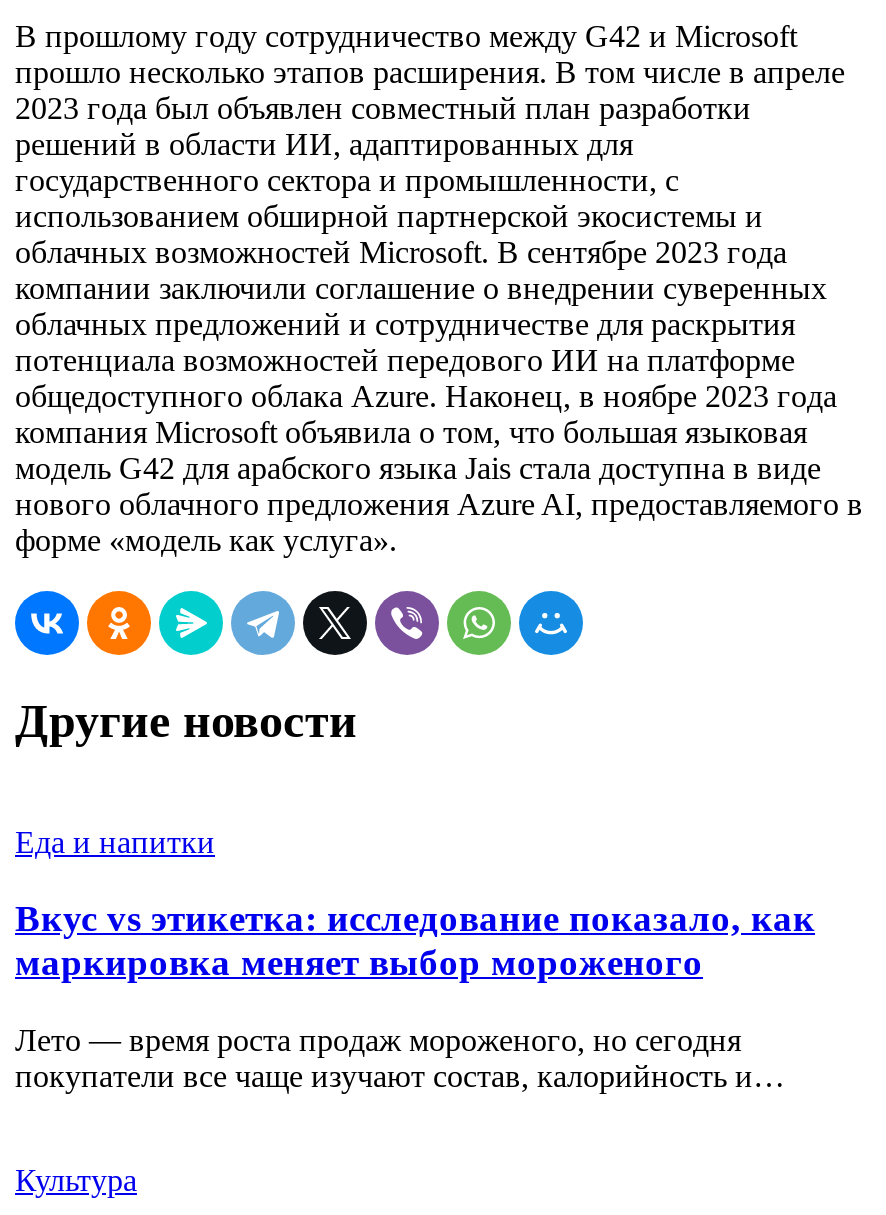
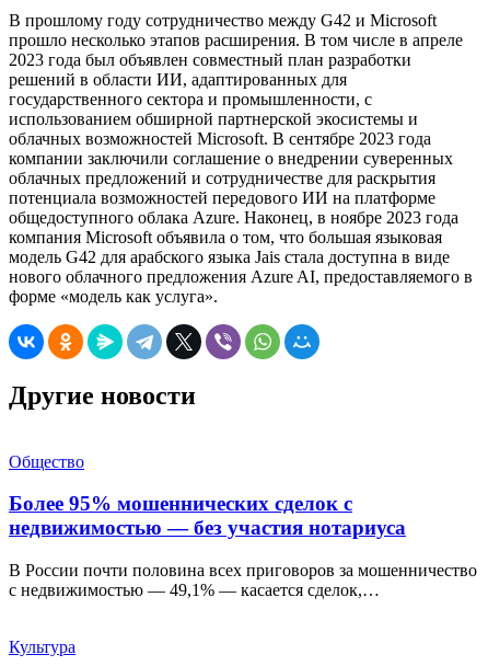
[15,824,215,858] Еда и напитки -> [9,452,84,471] Общество
[15,898,815,984] Вкус vs этикетка: исследование показало, как | маркировка меняет выбор мороженого -> [9,492,406,539] Более 95% мошеннических сделок с | недвижимостью — без участия нотариуса
[15,1023,785,1093] Лето — время роста продаж мороженого, но сегодня | покупатели все чаще изучают состав, калорийность и… -> [9,561,477,599] В России почти половина всех приговоров за мошенничество | с недвижимостью — 49,1% — касается сделок,…

